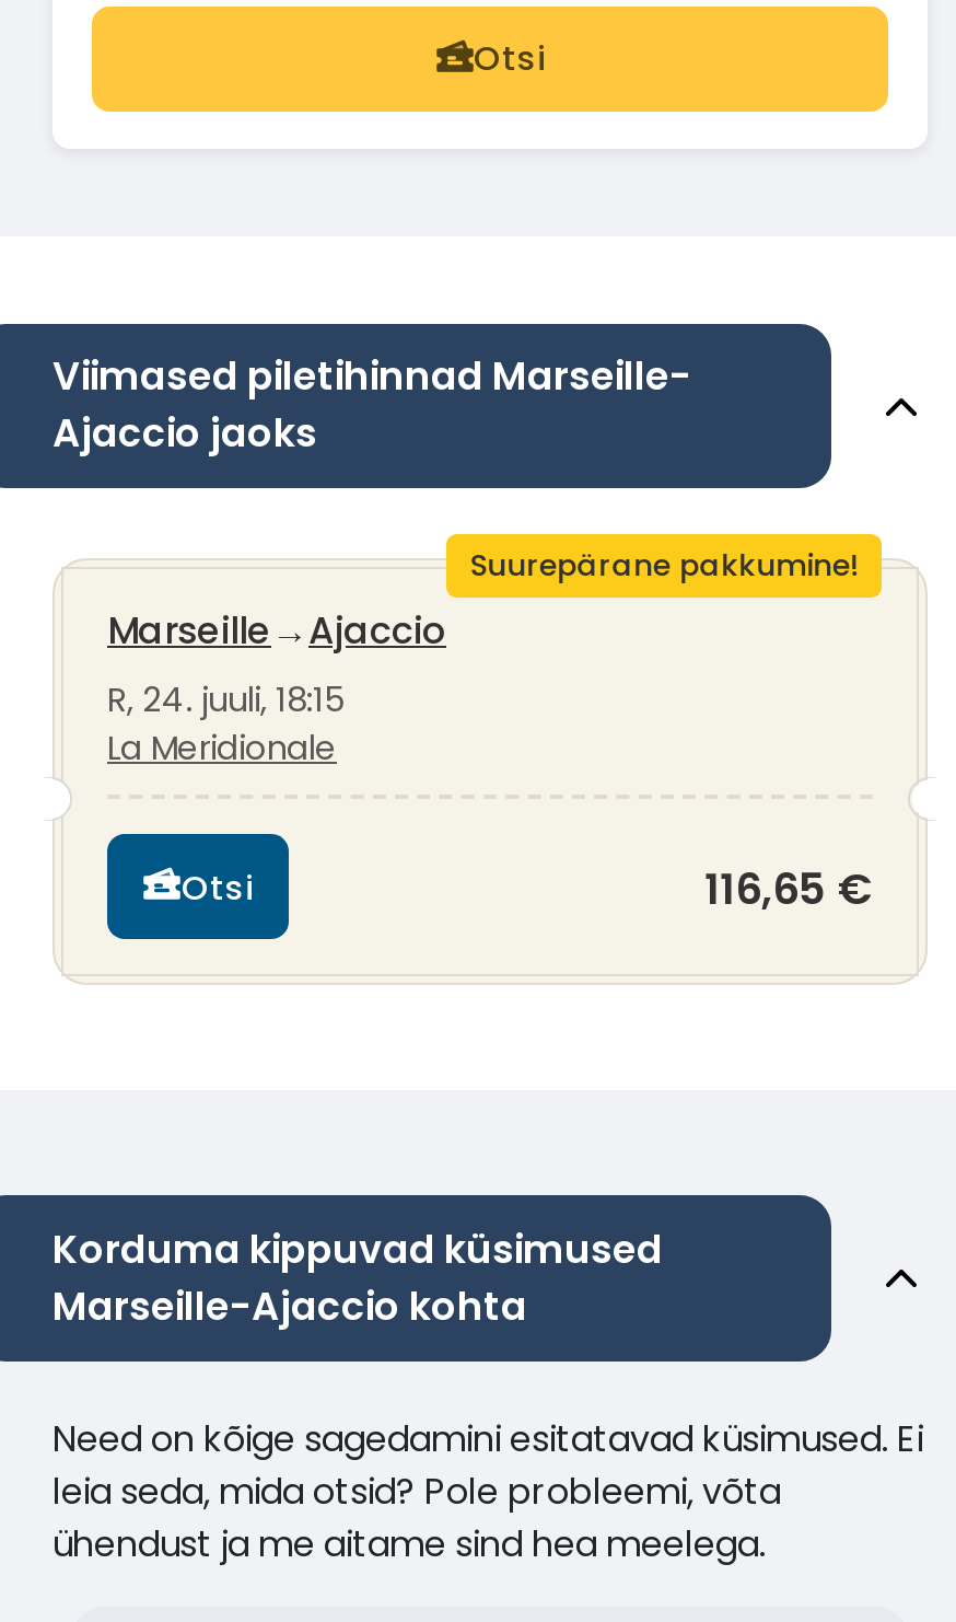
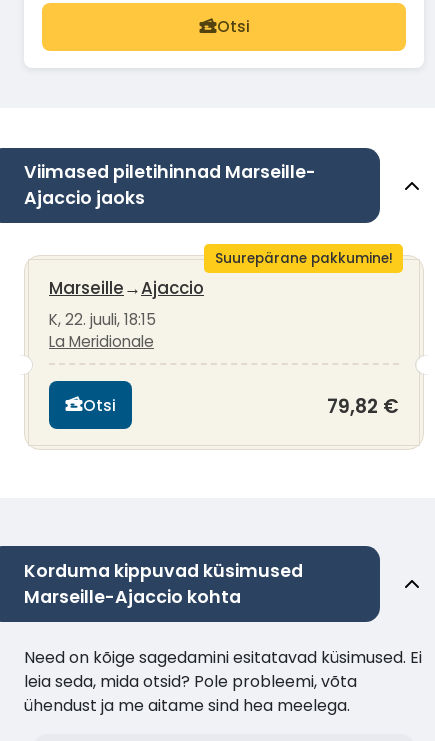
[107,677,346,723] R, 24. juuli, 18:15 -> [49,309,156,330] K, 22. juuli, 18:15
[704,861,873,920] 116,65 € -> [327,393,399,420] 79,82 €

